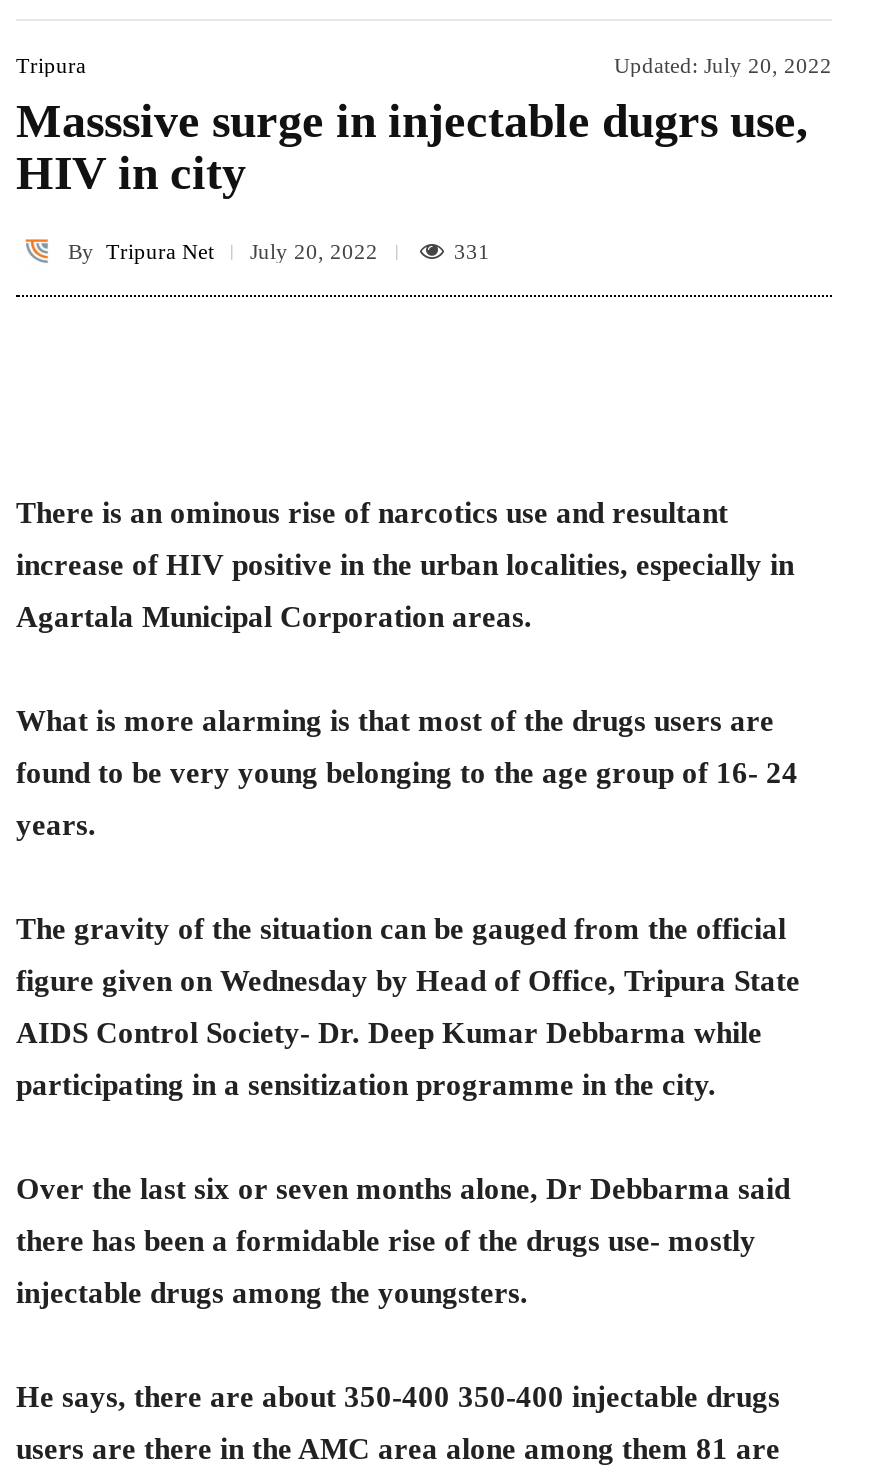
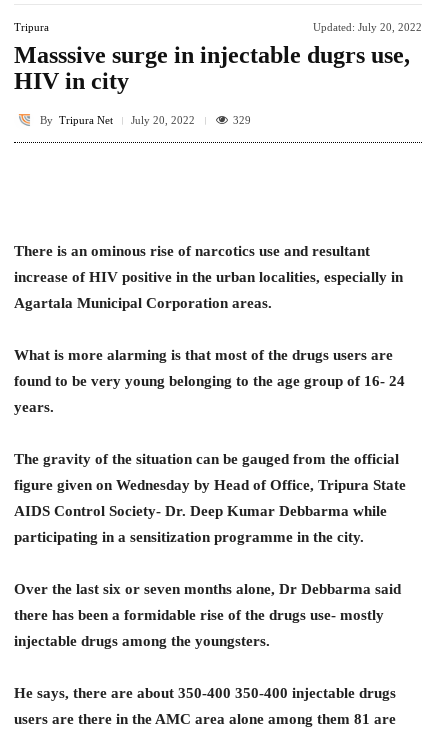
[454,239,490,263] 331 -> [233,114,251,126] 329

